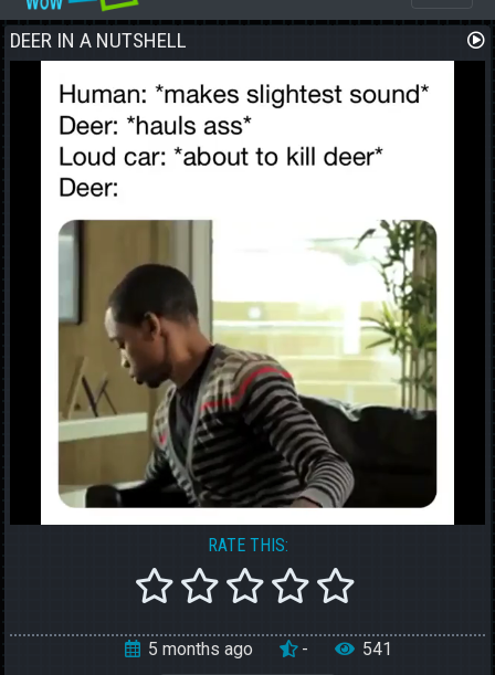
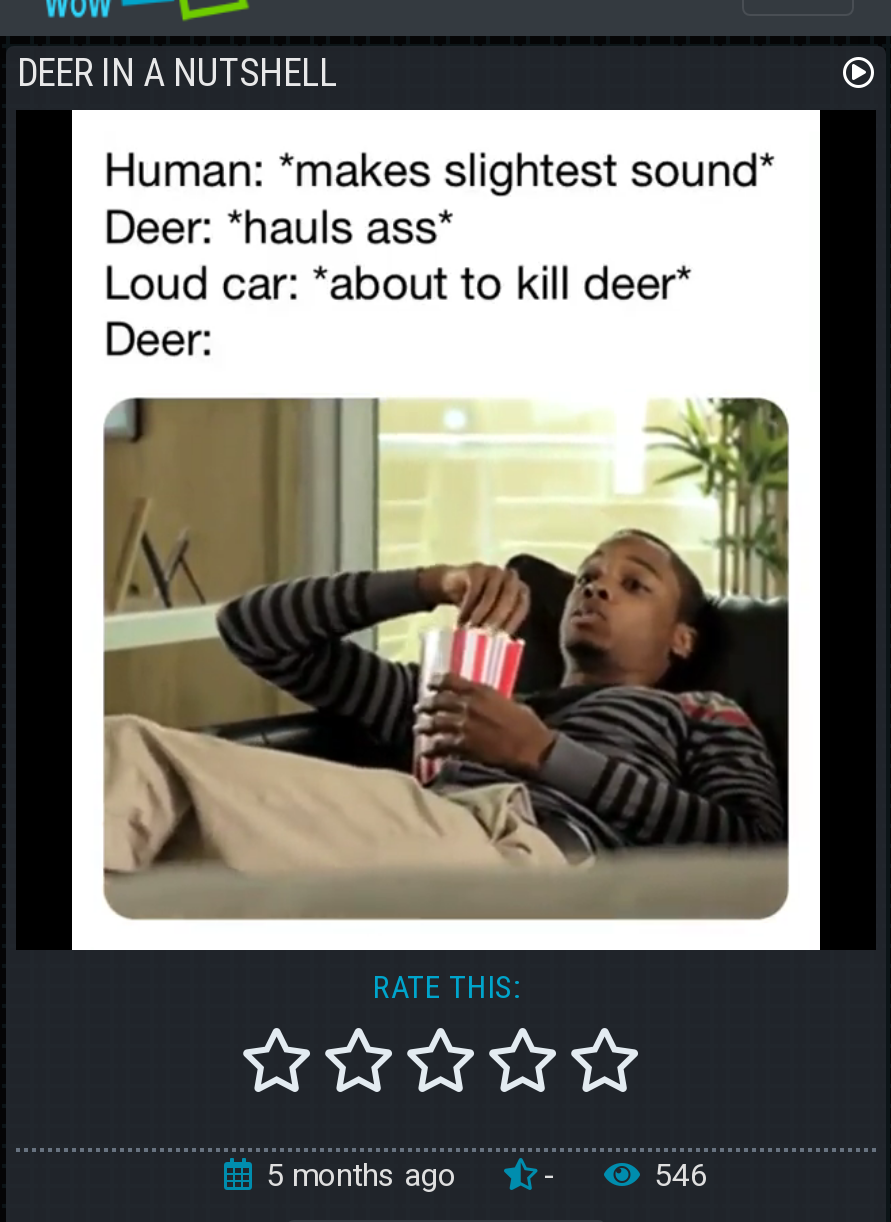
[59,219,438,508] [image] -> [104,398,790,920] [image]
[362,639,392,660] 541 -> [654,1156,708,1194] 546

